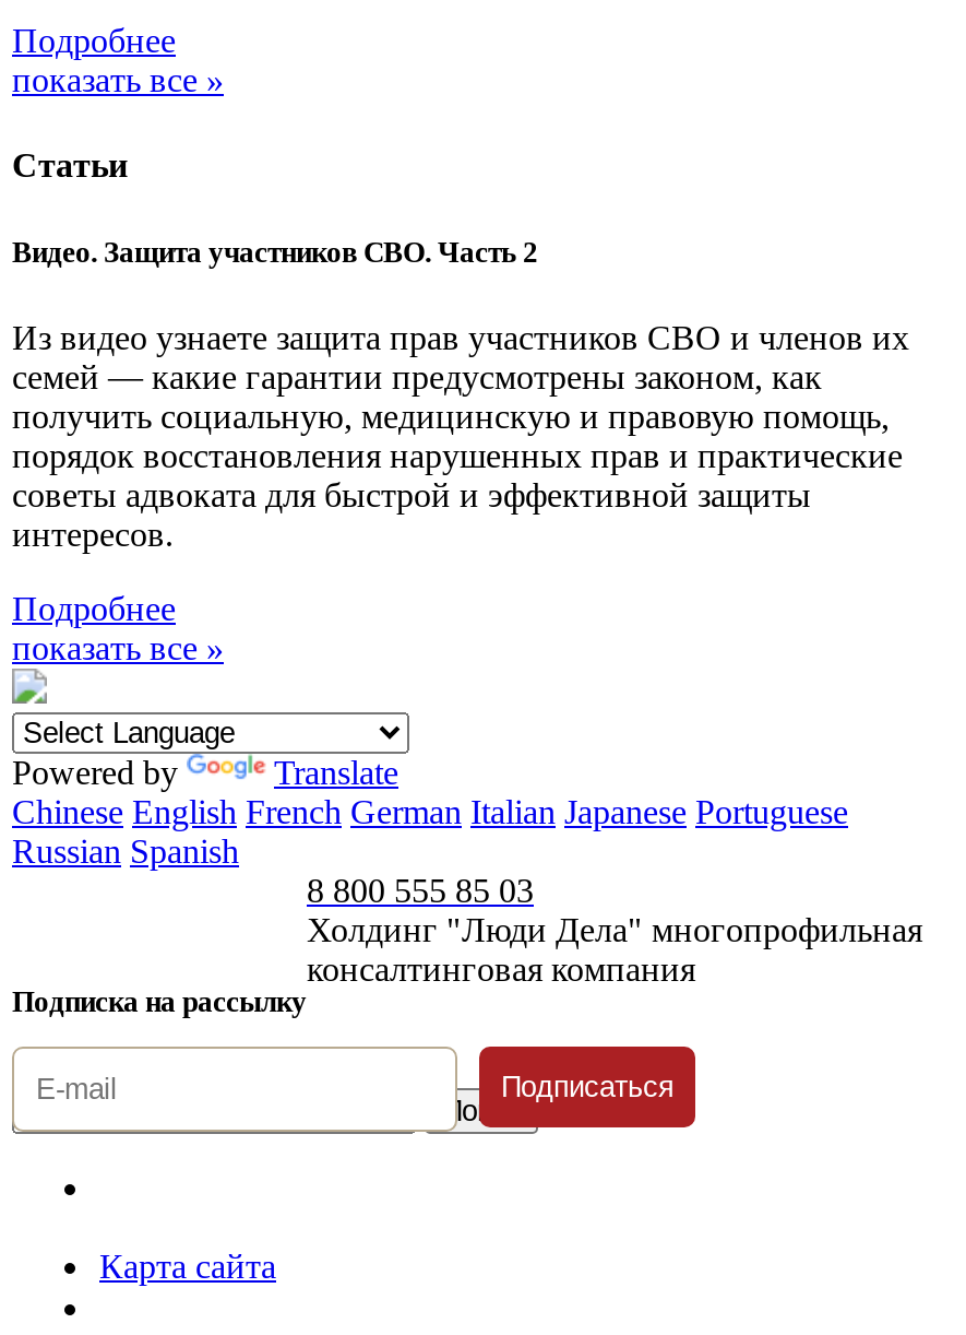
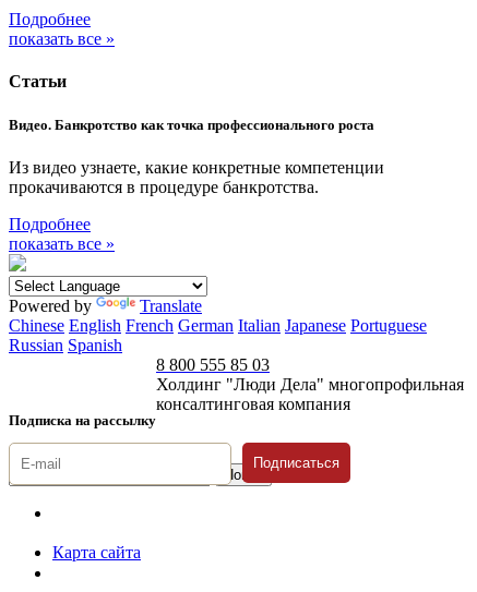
[12,235,538,268] Видео. Защита участников СВО. Часть 2 -> [9,116,374,133] Видео. Банкротство как точка профессионального роста
[12,319,909,552] Из видео узнаете защита прав участников СВО и членов их | семей — какие гарантии предусмотрены законом, как | получить социальную, медицинскую и правовую помощь, | порядок восстановления нарушенных прав и практические | советы адвоката для быстрой и эффективной защиты | интересов. -> [9,158,384,196] Из видео узнаете, какие конкретные компетенции | прокачиваются в процедуре банкротства.

